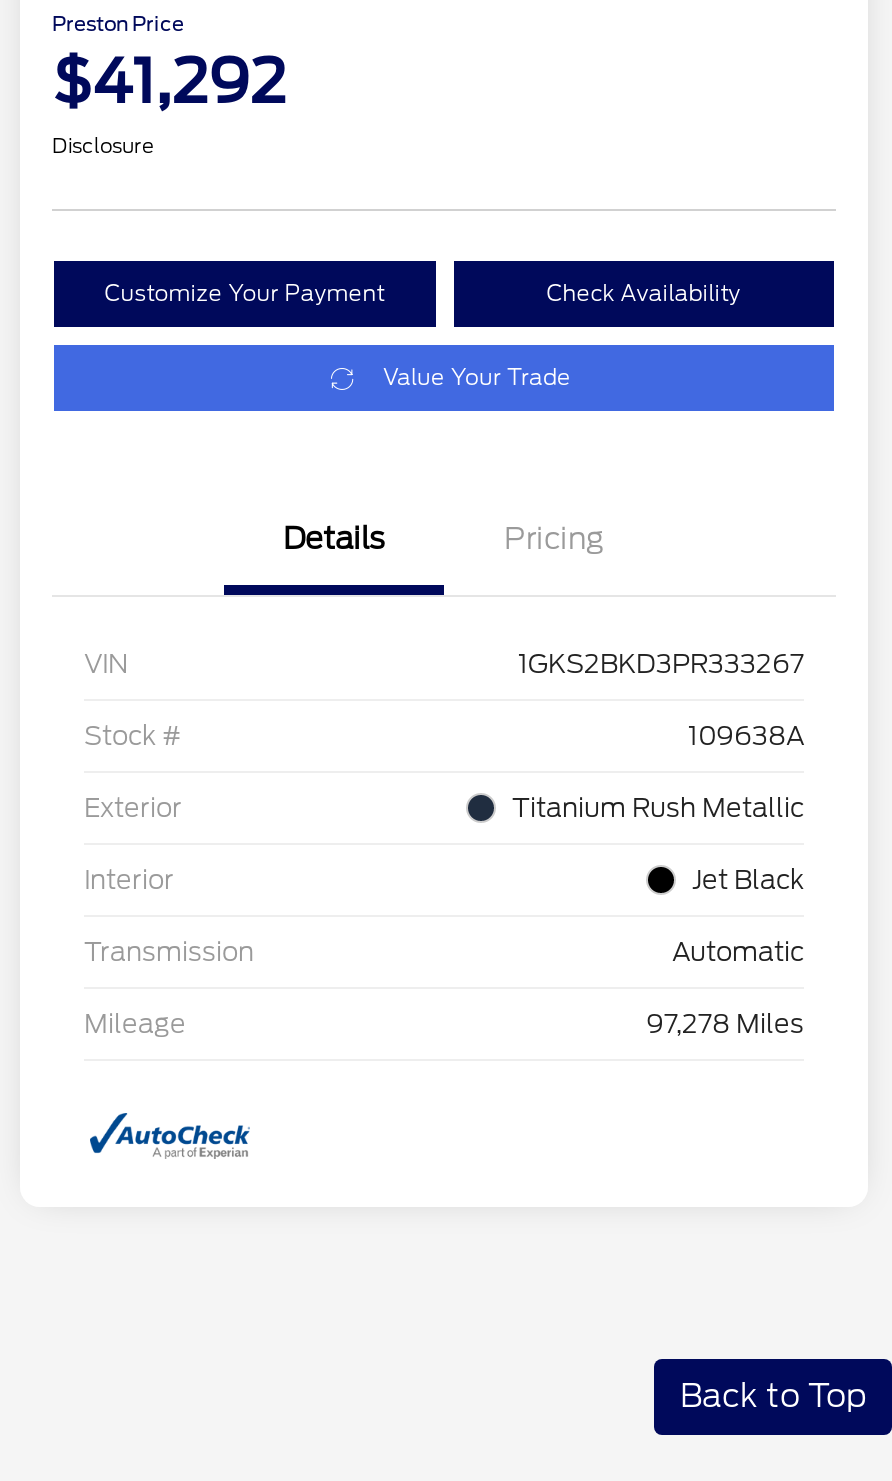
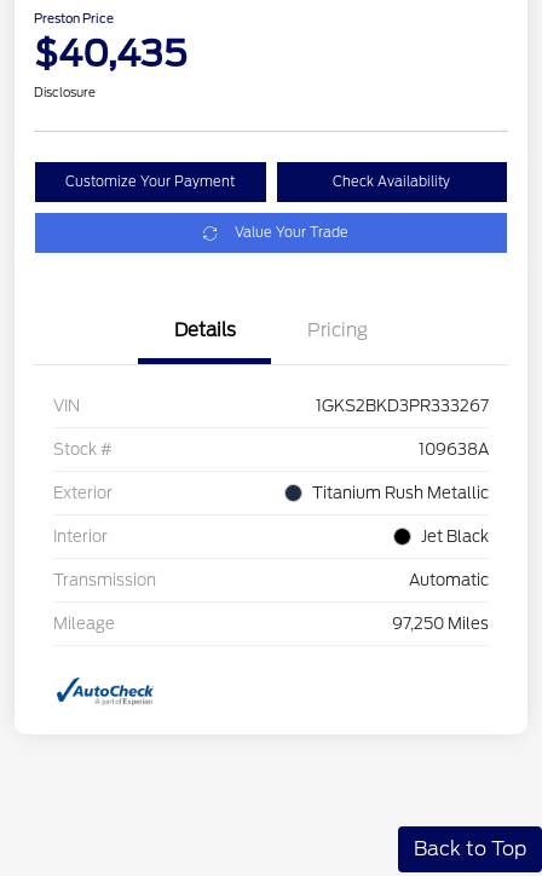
[52,45,286,117] $41,292 -> [34,32,186,75] $40,435
[646,1009,804,1039] 97,278 Miles -> [392,615,489,633] 97,250 Miles

